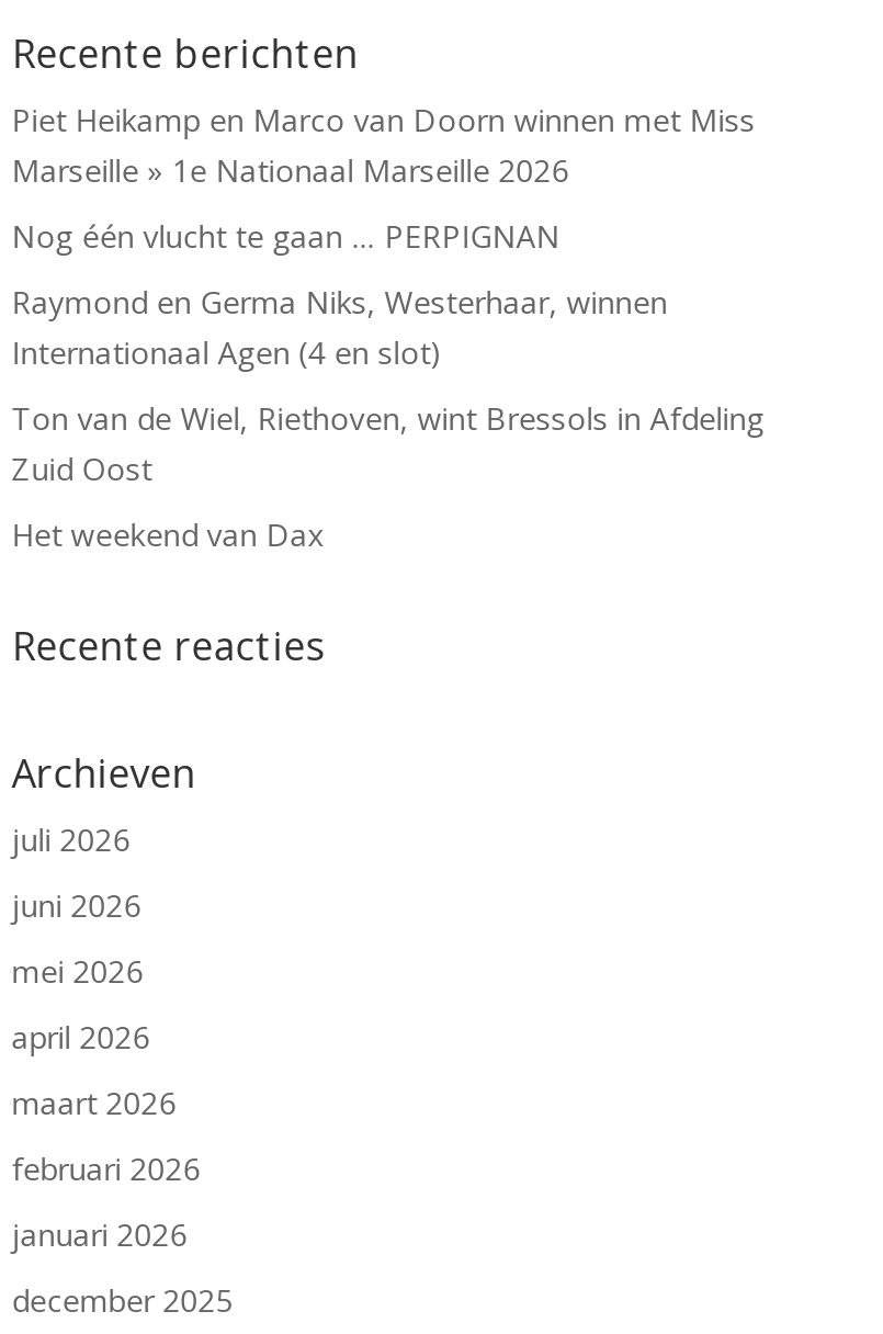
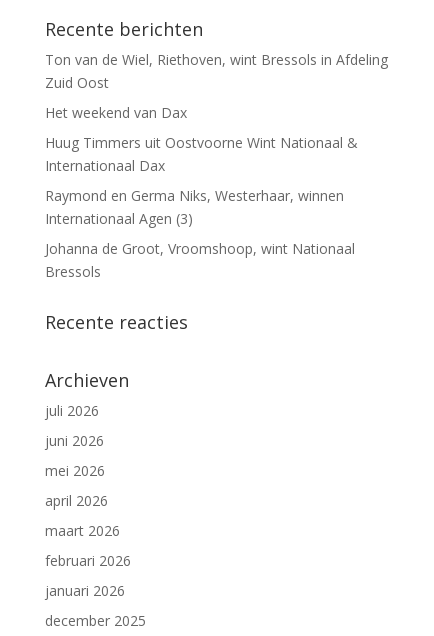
[12,98,755,373] Piet Heikamp en Marco van Doorn winnen met Miss | Marseille » 1e Nationaal Marseille 2026 | Nog één vlucht te gaan … PERPIGNAN | Internationaal Agen (4 en slot) -> none
moved [12,280,668,322] -> [45,186,344,205]: Raymond en Germa Niks, Westerhaar, winnen
moved [12,397,764,555] -> [45,50,388,122]: Ton van de Wiel, Riethoven, wint Bressols in Afdeling | Zuid Oost | Het weekend van Dax
none -> [45,133,358,281] Huug Timmers uit Oostvoorne Wint Nationaal & | Internationaal Dax | Internationaal Agen (3) | Johanna de Groot, Vroomshoop, wint Nationaal | Bressols

